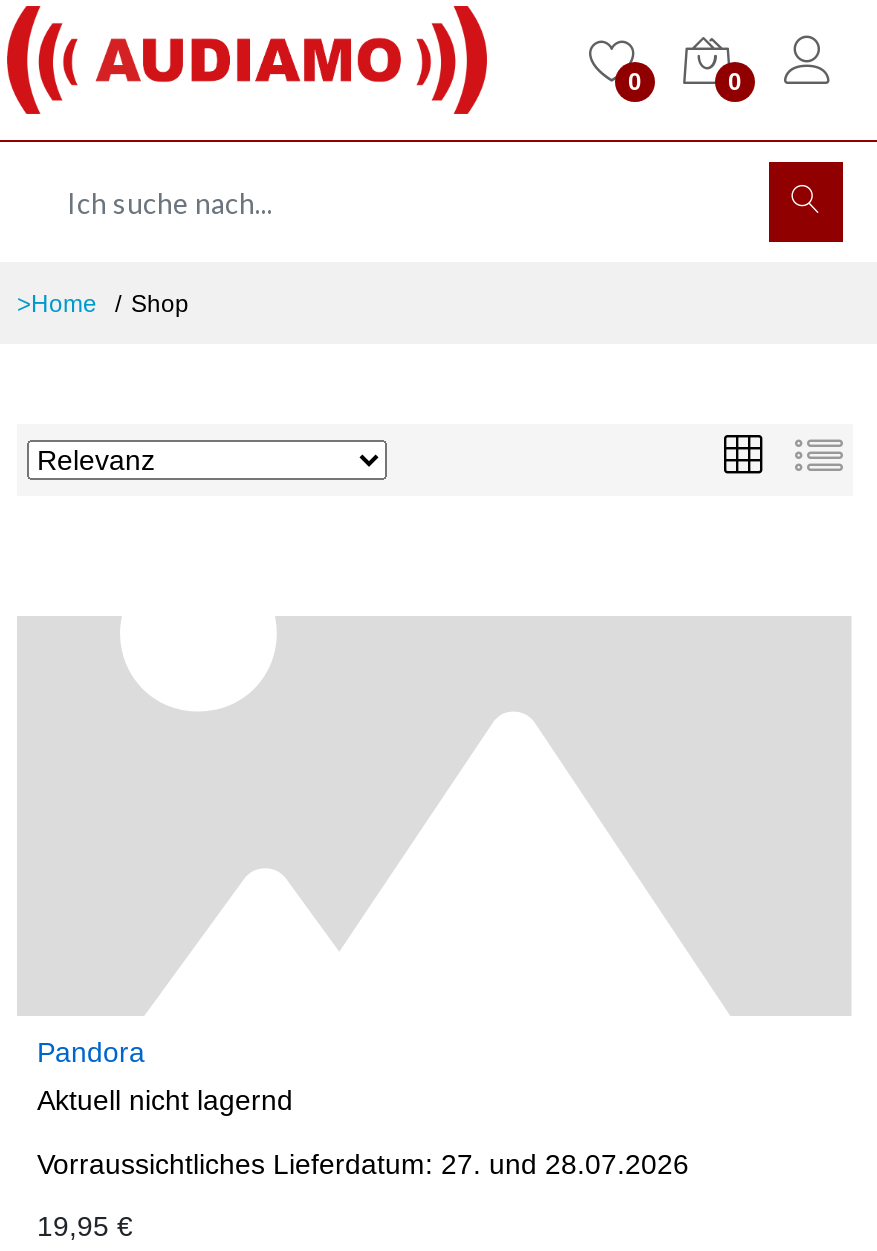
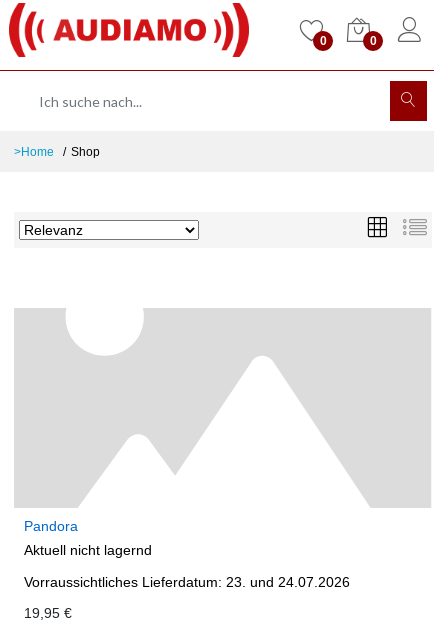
[37,1148,689,1180] Vorraussichtliches Lieferdatum: 27. und 28.07.2026 -> [24,574,350,590] Vorraussichtliches Lieferdatum: 23. und 24.07.2026

